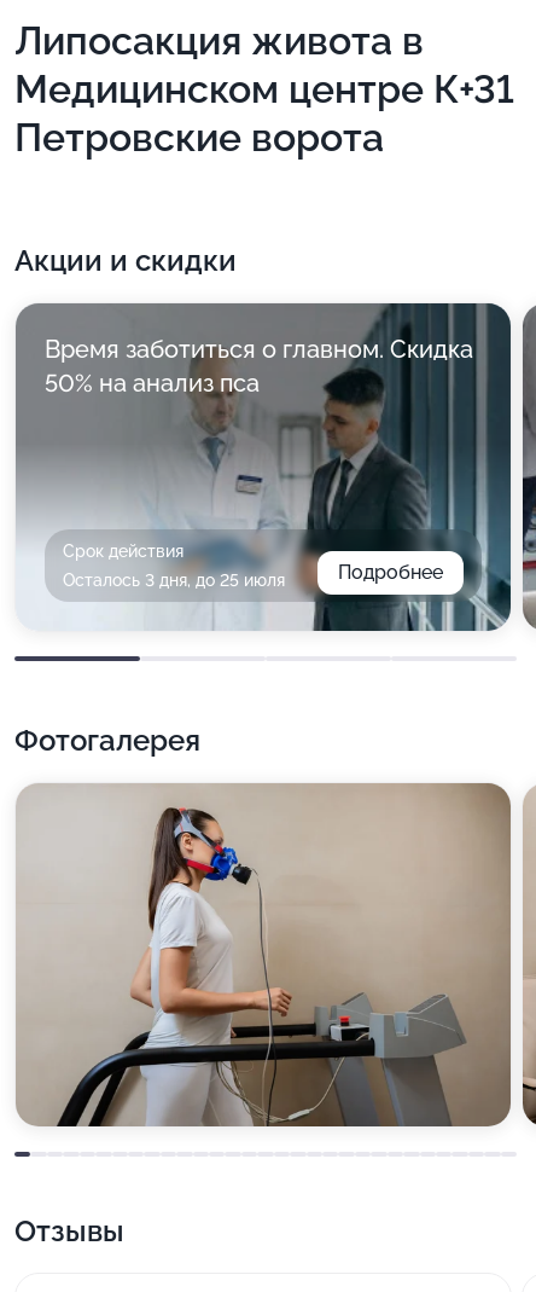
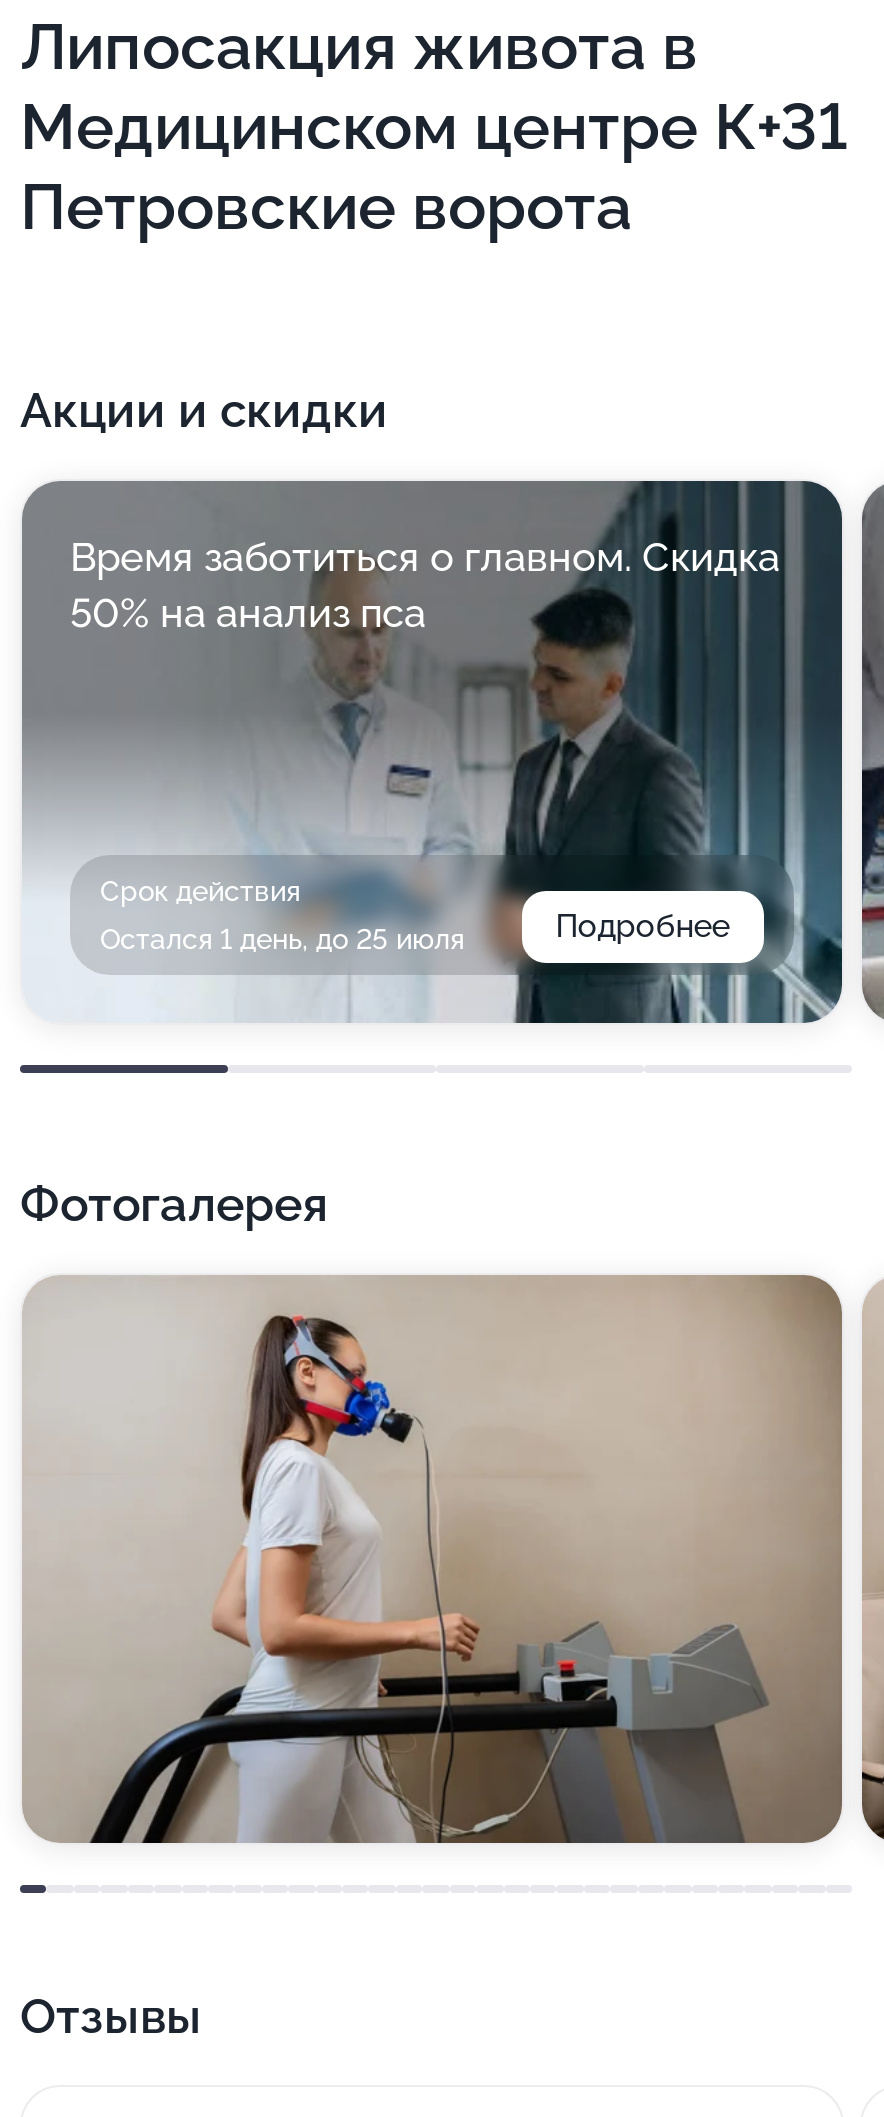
[63,570,285,590] Осталось 3 дня, до 25 июля -> [100,923,464,955] Остался 1 день, до 25 июля

